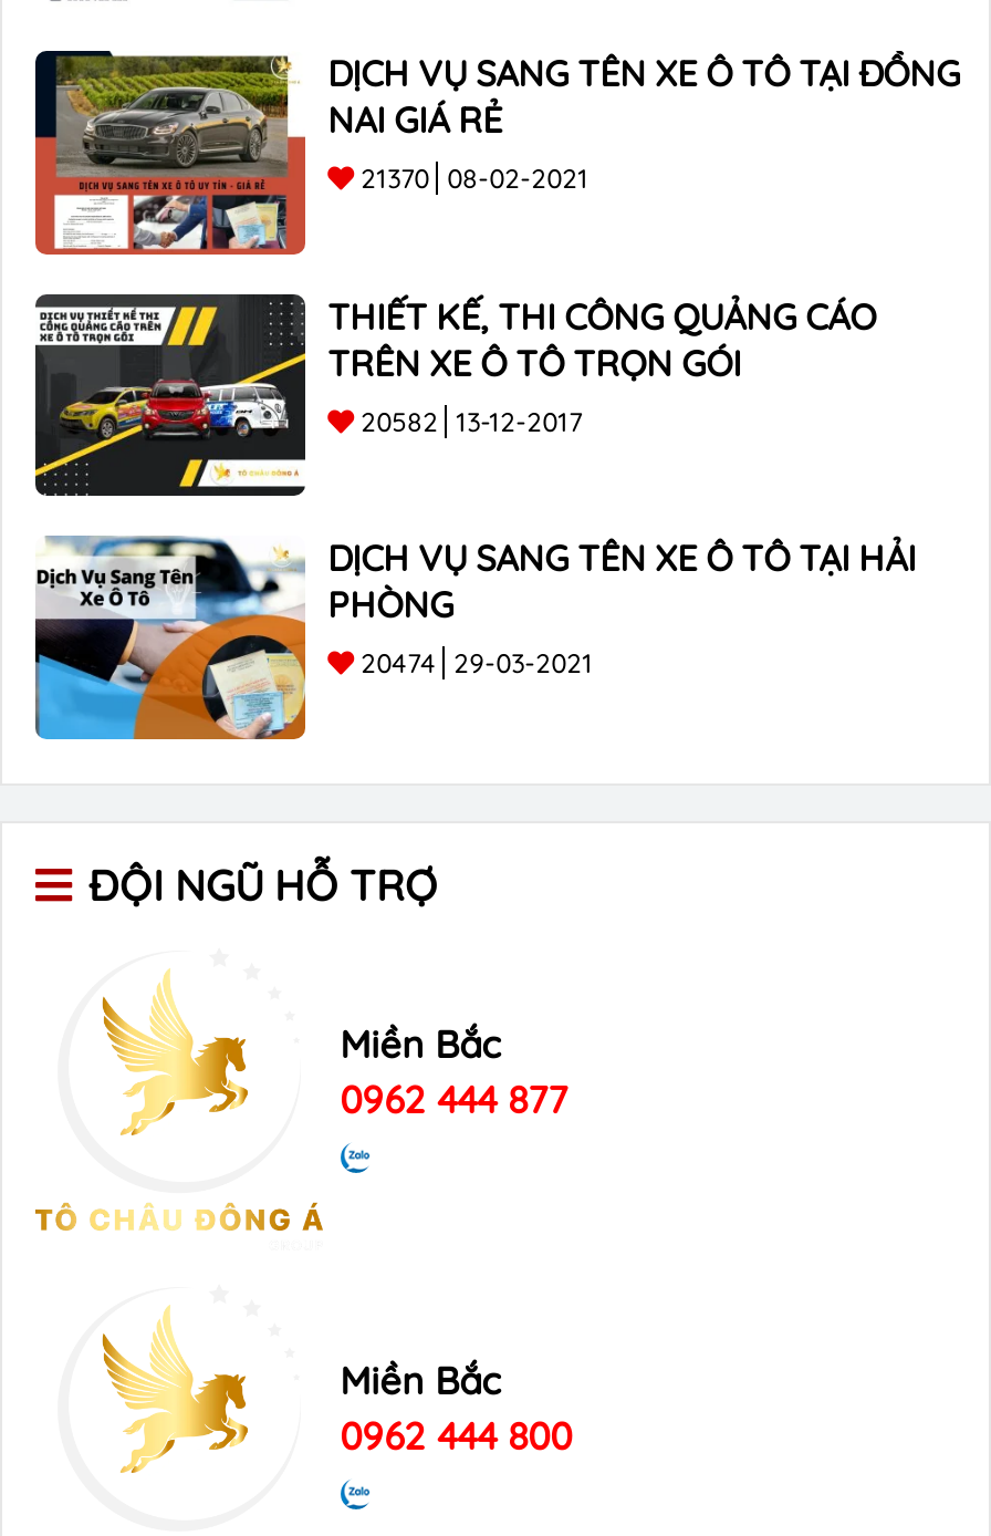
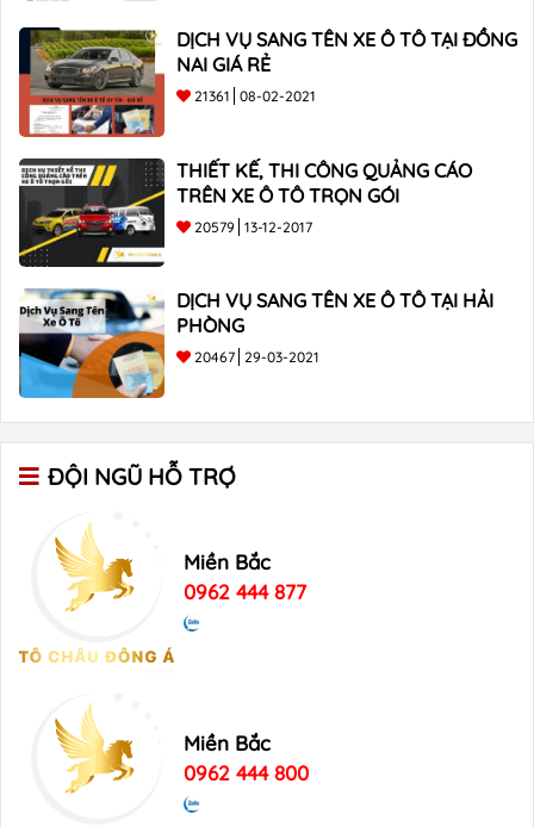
[354,162,589,195] 21370 08-02-2021 -> [191,87,316,105] 21361 08-02-2021
[354,405,582,438] 20582 13-12-2017 -> [191,218,313,236] 20579 13-12-2017
[354,647,593,680] 20474 29-03-2021 -> [191,348,320,366] 20467 29-03-2021

